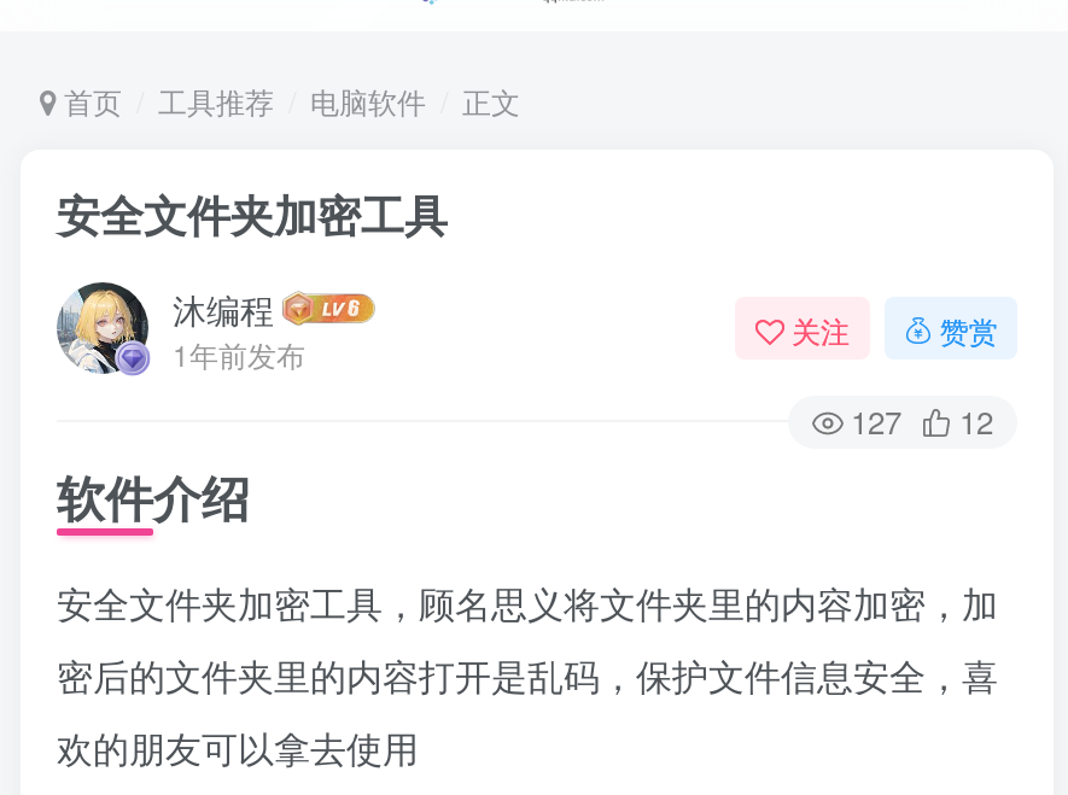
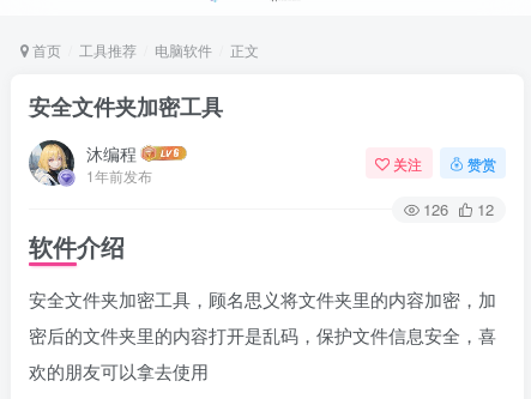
[851,398,993,444] 127 12 -> [423,198,494,220] 126 12

